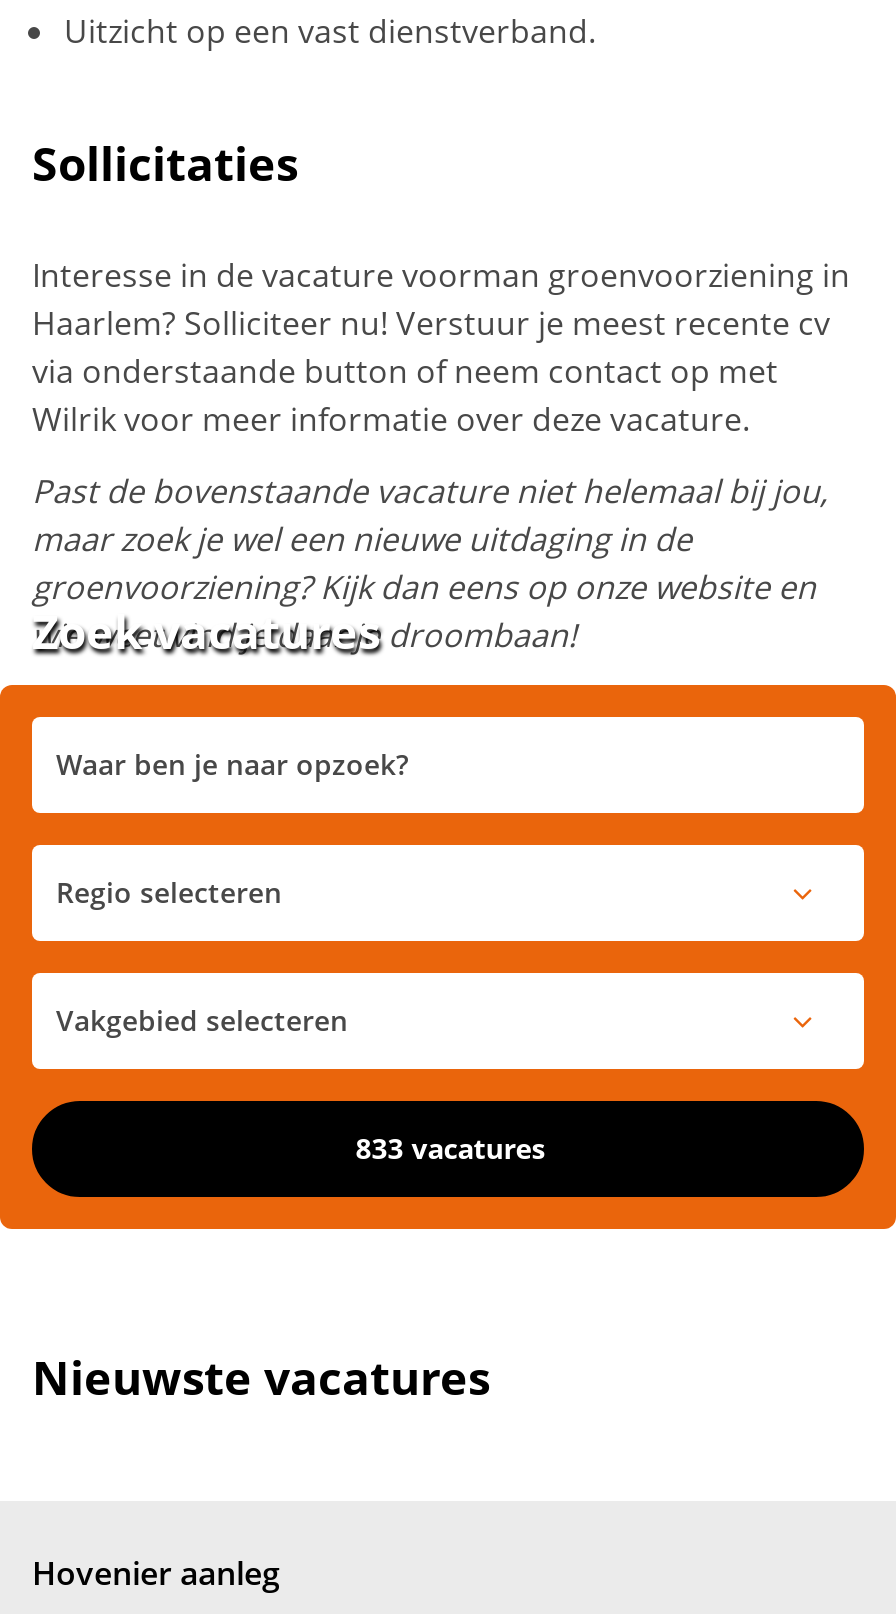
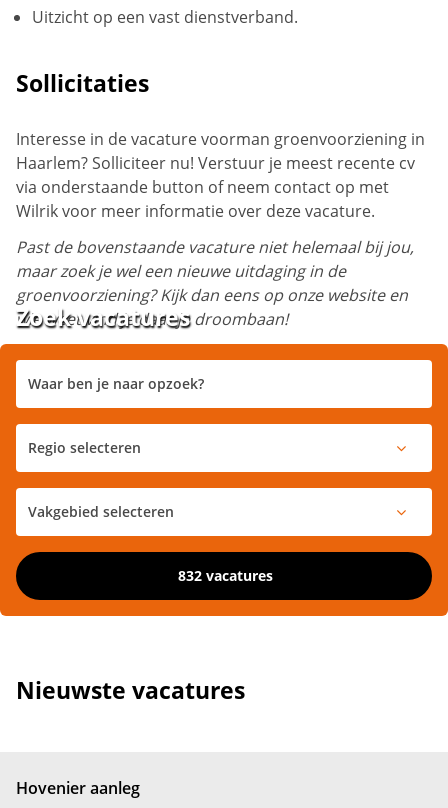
[356,1129,546,1167] 833 vacatures -> [178,566,273,585] 832 vacatures

